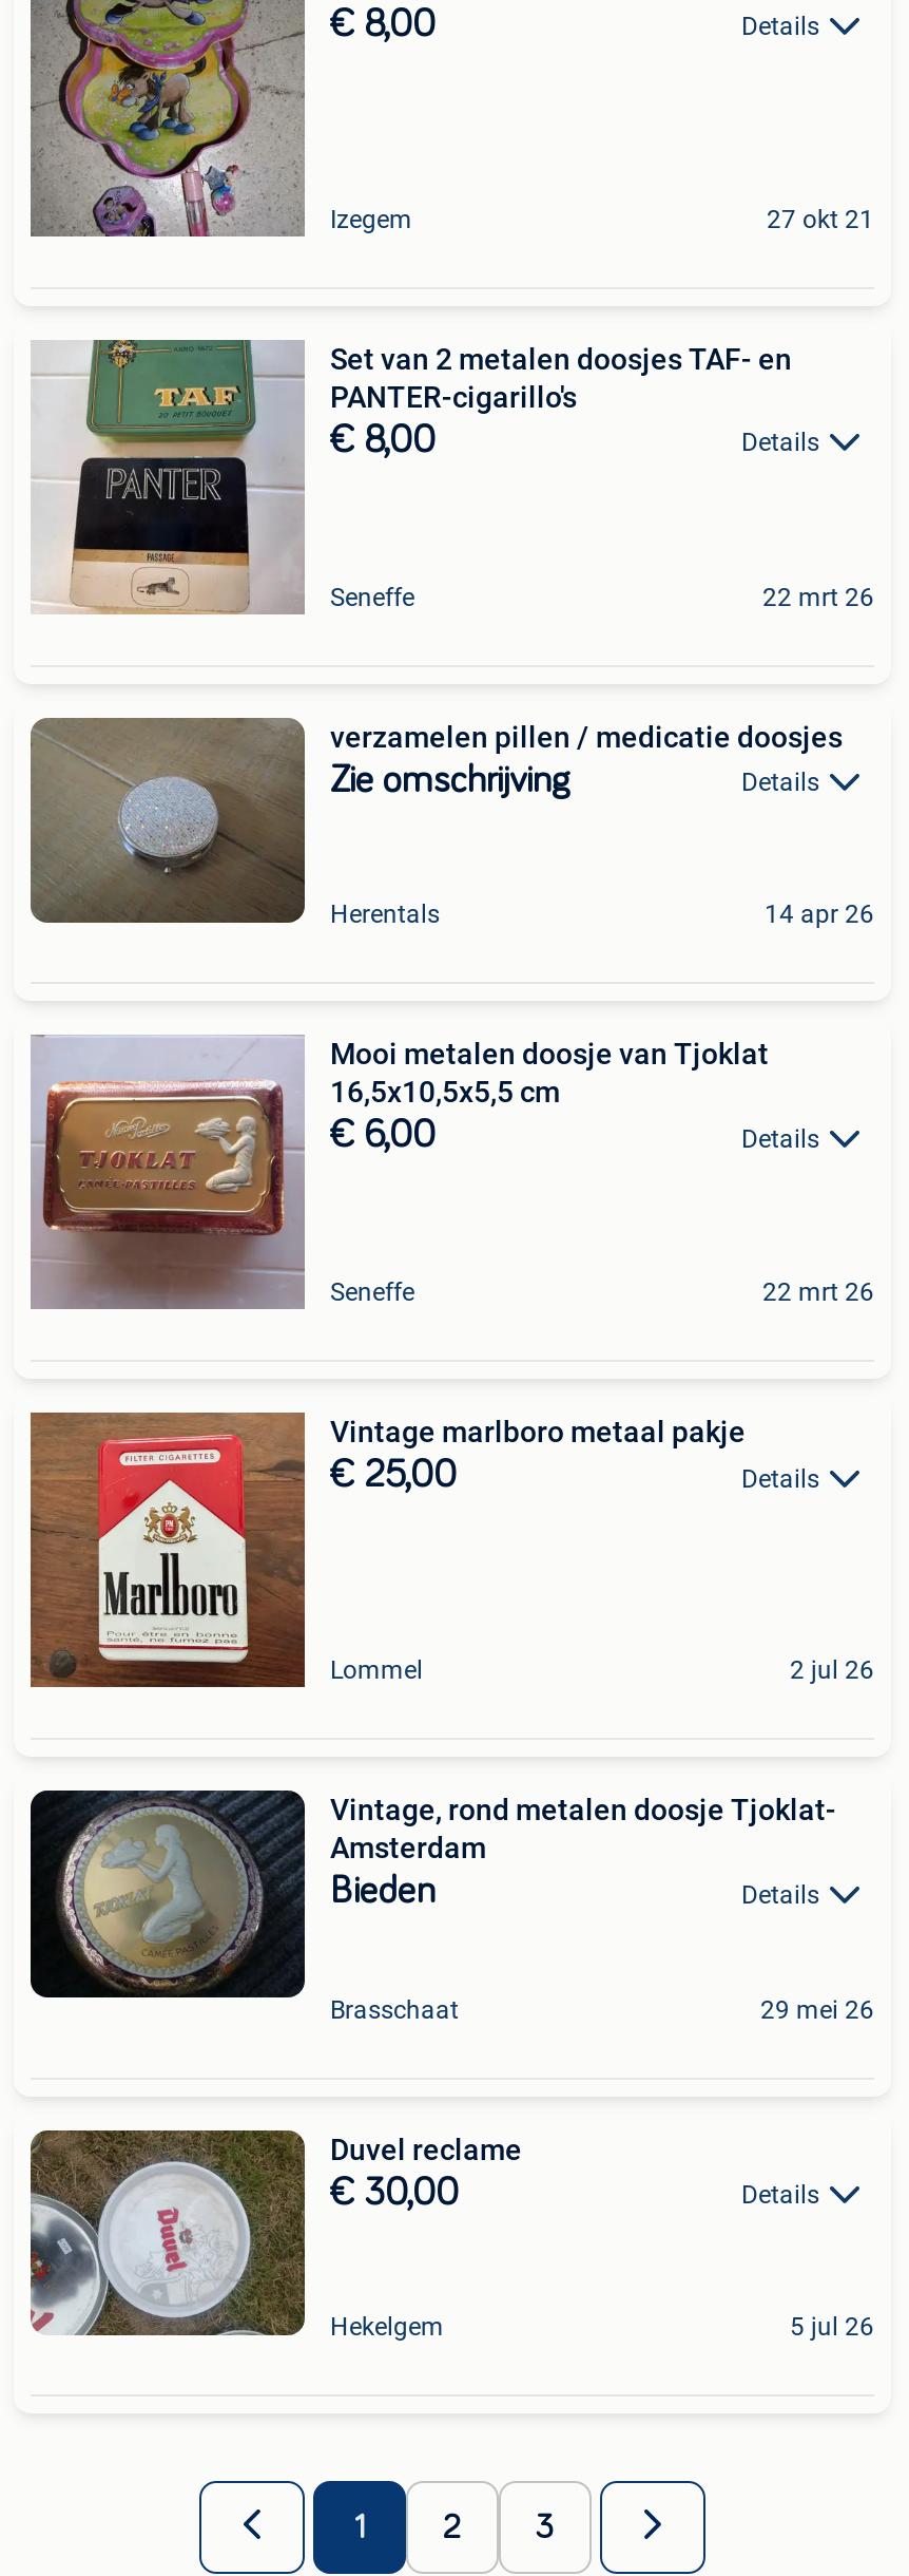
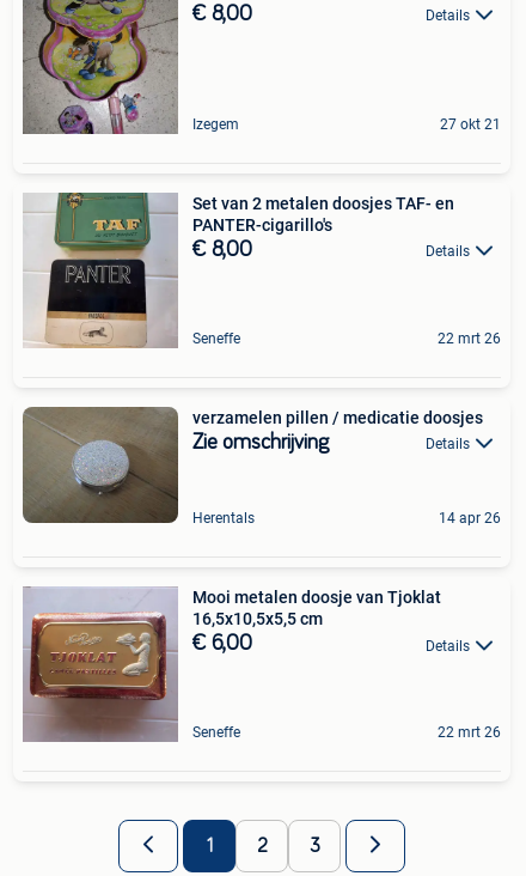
[28,1410,819,1689] [image] | Vintage marlboro metaal pakje | € 25,00 | Details -> none
[330,1656,874,1686] Lommel | 2 jul 26 -> none
[28,1788,836,2000] [image] | Vintage, rond metalen doosje Tjoklat- | Amsterdam | Bieden | Details -> none
[330,1994,874,2024] Brasschaat | 29 mei 26 -> none
[31,2128,819,2337] [image] | Duvel reclame | € 30,00 | Details -> none
[330,2313,874,2342] Hekelgem | 5 jul 26 -> none

